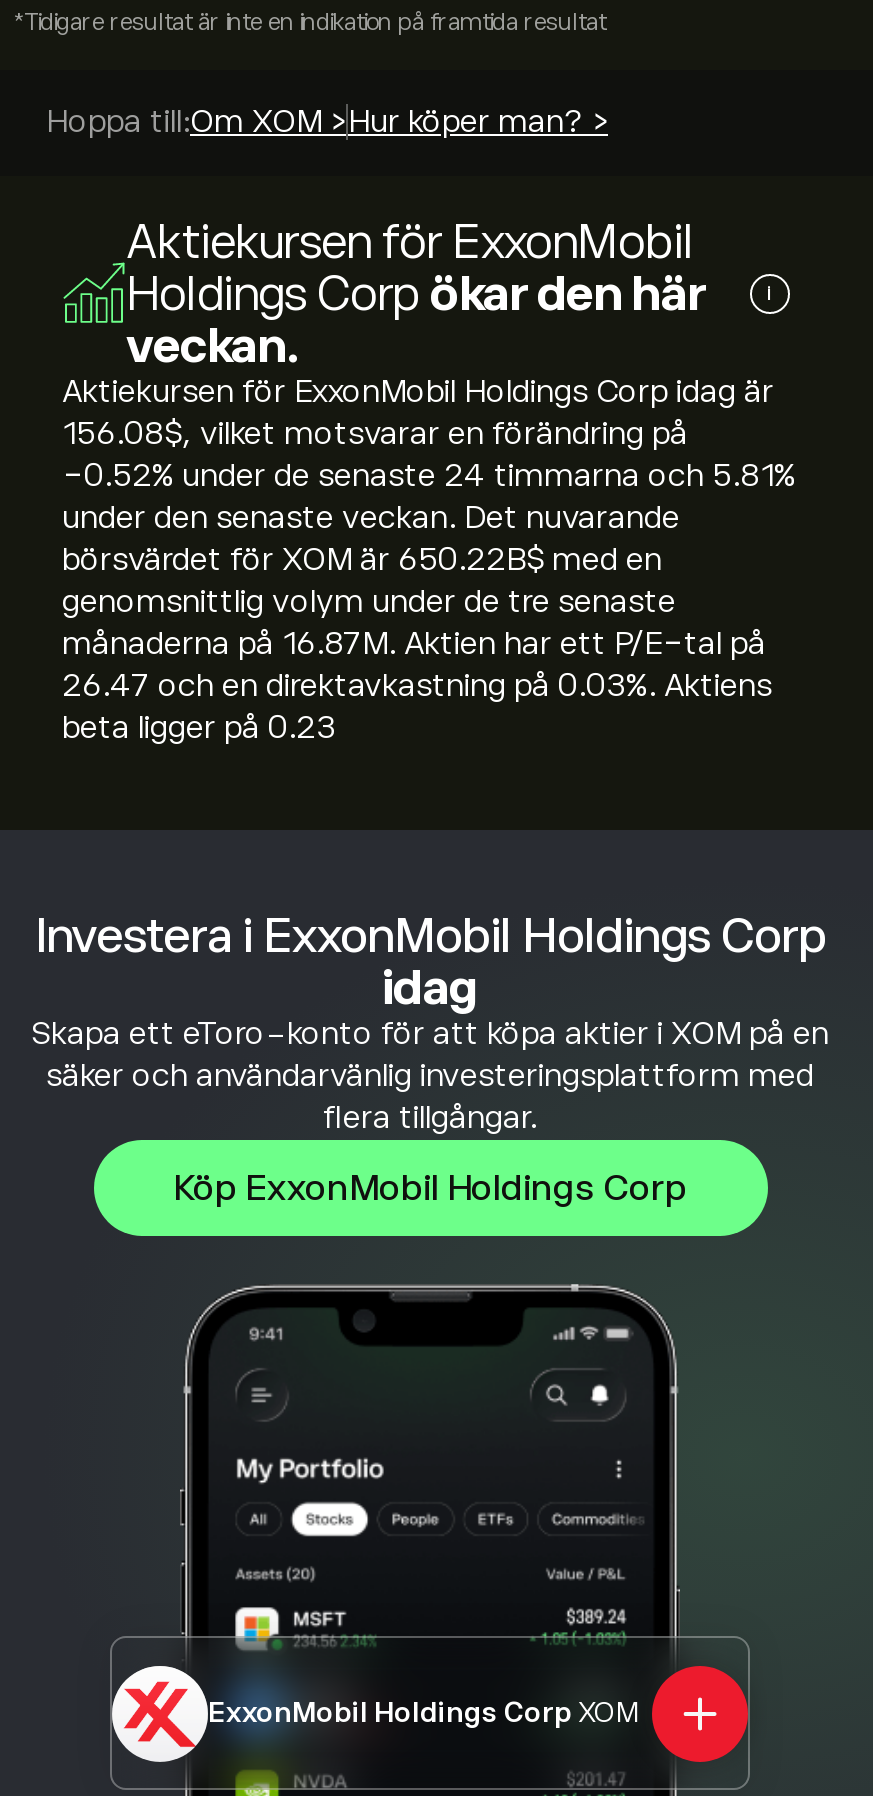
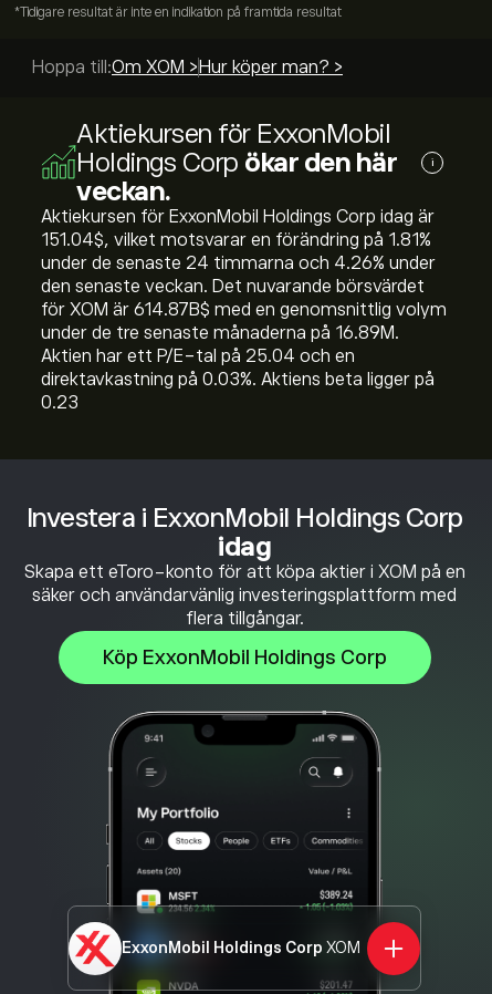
[62,416,796,746] 156.08$, vilket motsvarar en förändring på | -0.52% under de senaste 24 timmarna och 5.81% | under den senaste veckan. Det nuvarande | börsvärdet för XOM är 650.22B$ med en | genomsnittlig volym under de tre senaste | månaderna på 16.87M. Aktien har ett P/E-tal på | 26.47 och en direktavkastning på 0.03%. Aktiens | beta ligger på 0.23 -> [41,230,447,413] 151.04$, vilket motsvarar en förändring på 1.81% | under de senaste 24 timmarna och 4.26% under | den senaste veckan. Det nuvarande börsvärdet | för XOM är 614.87B$ med en genomsnittlig volym | under de tre senaste månaderna på 16.89M. | Aktien har ett P/E-tal på 25.04 och en | direktavkastning på 0.03%. Aktiens beta ligger på | 0.23

